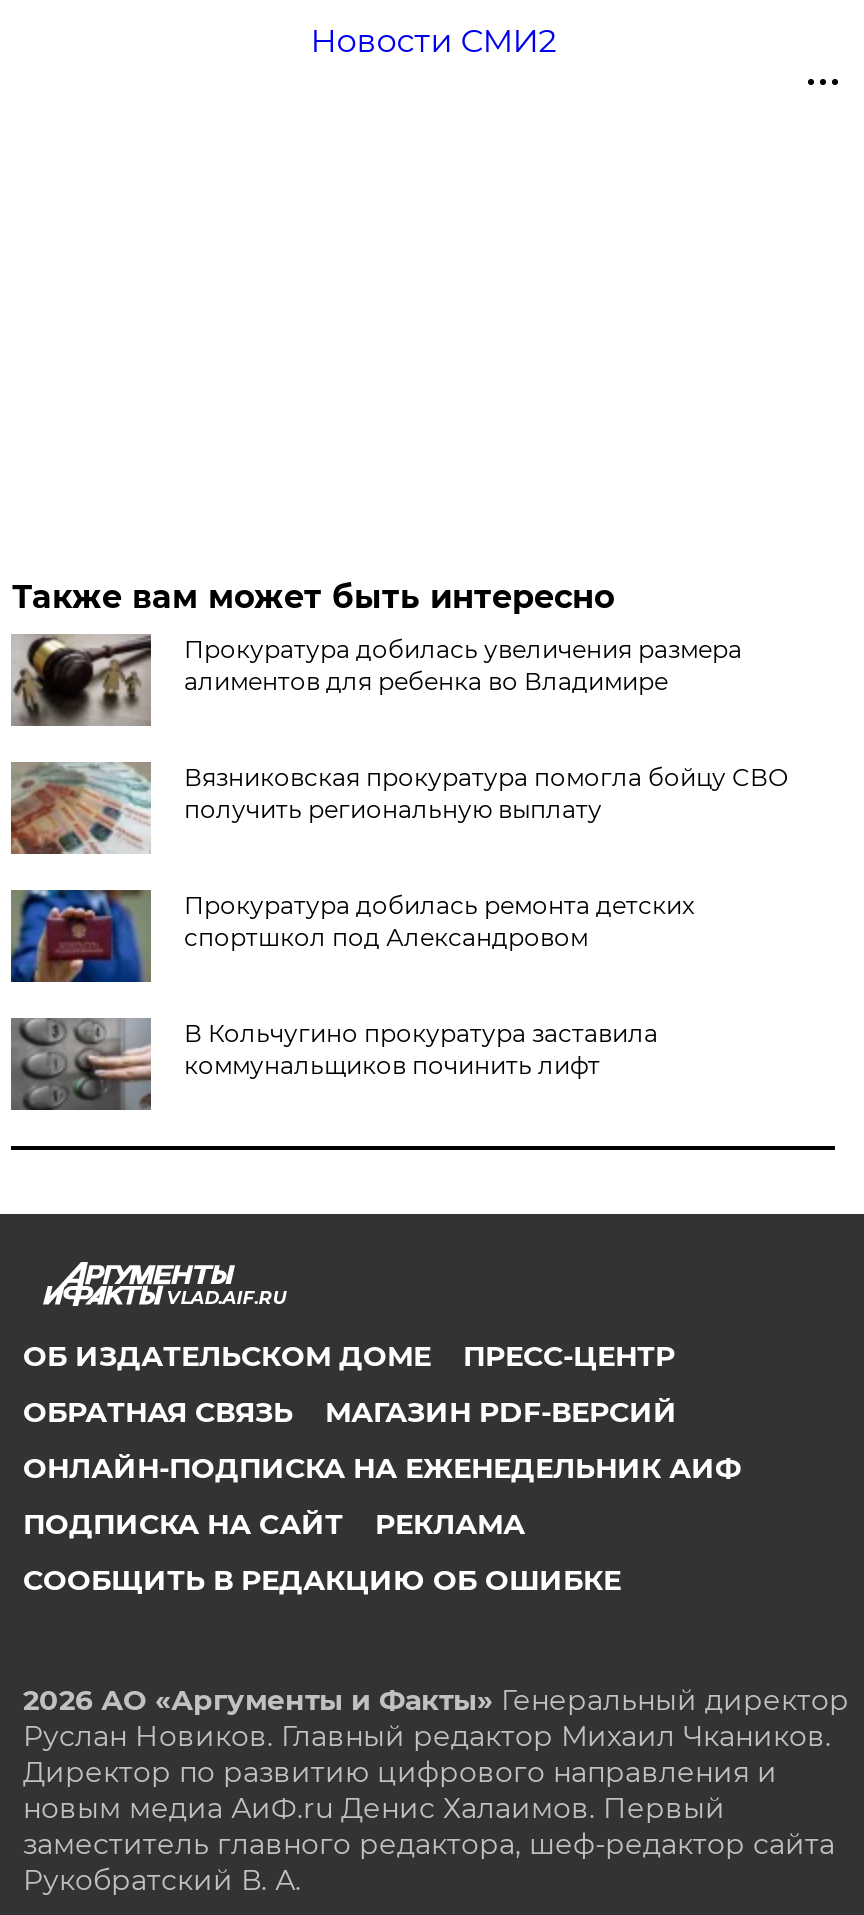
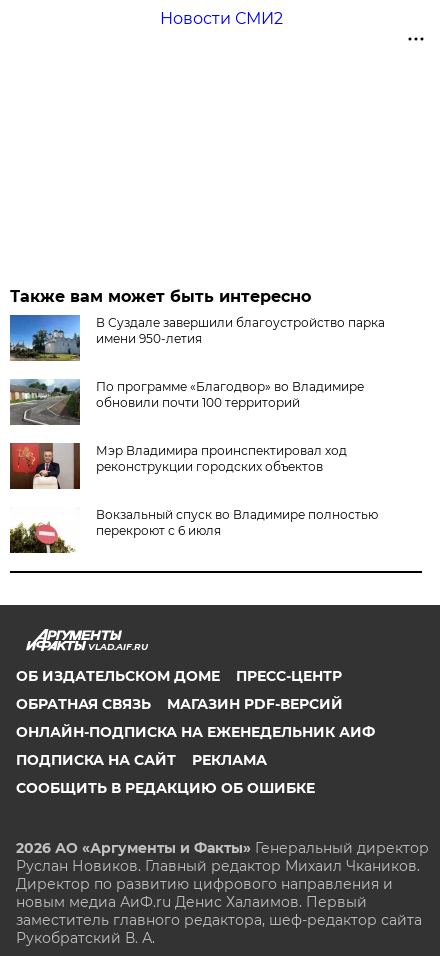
[11,632,742,726] [image] | Прокуратура добилась увеличения размера | алиментов для ребенка во Владимире -> [9,314,385,361] [image] | В Суздале завершили благоустройство парка | имени 950-летия
[9,760,788,854] [image] | Вязниковская прокуратура помогла бойцу СВО | получить региональную выплату -> [9,379,364,426] [image] | По программе «Благодвор» во Владимире | обновили почти 100 территорий
[9,888,694,984] [image] | Прокуратура добилась ремонта детских | спортшкол под Александровом -> [9,442,347,490] [image] | Мэр Владимира проинспектировал ход | реконструкции городских объектов
[9,1016,658,1112] [image] | В Кольчугино прокуратура заставила | коммунальщиков починить лифт -> [9,507,378,554] [image] | Вокзальный спуск во Владимире полностью | перекроют с 6 июля

